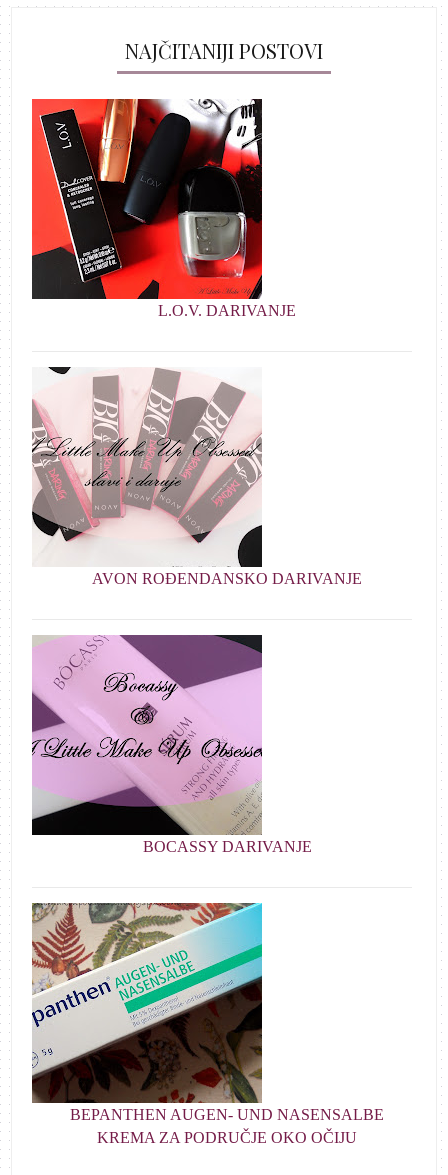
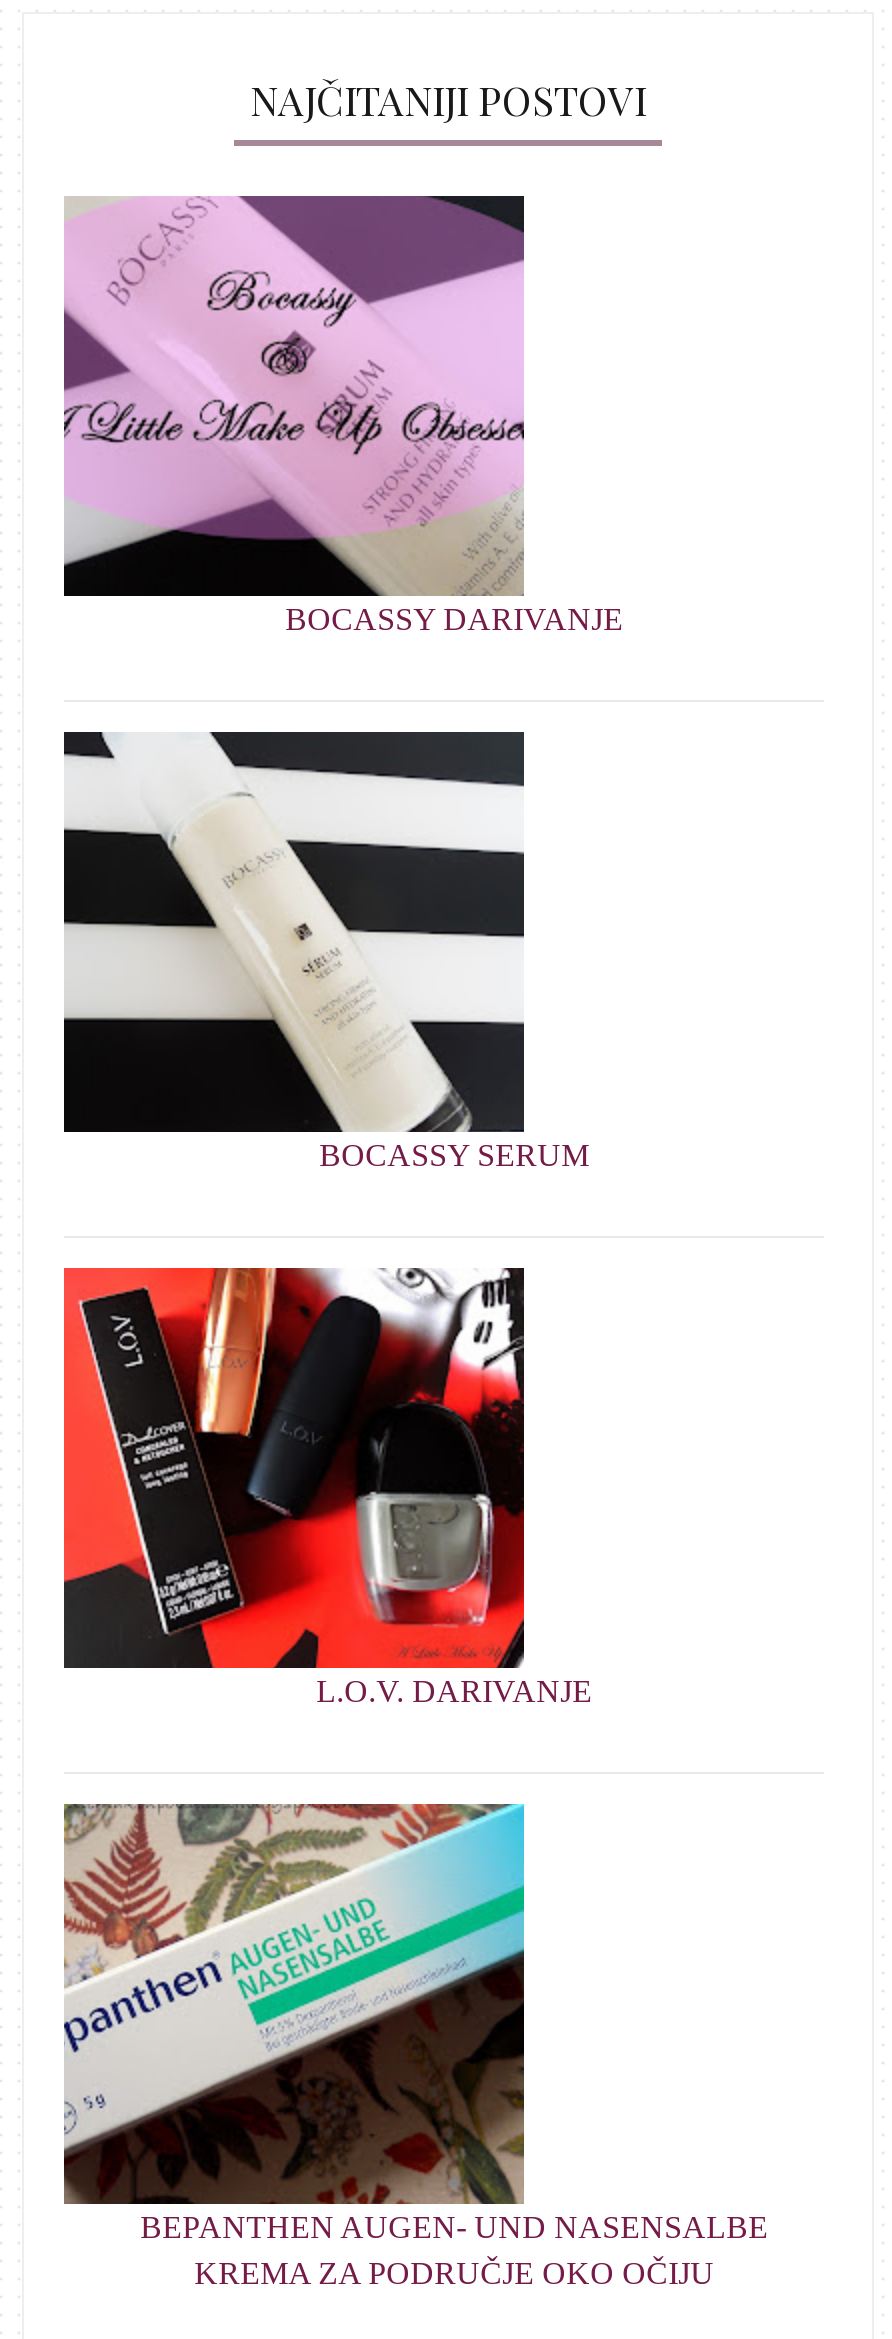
none -> [319,1137,589,1171] BOCASSY SERUM
moved [35,97,296,318] -> [70,1264,592,1708]: [image] | L.O.V. DARIVANJE
[32,367,262,567] [image] -> [62,730,526,1134] [image]
[92,570,362,587] AVON ROĐENDANSKO DARIVANJE -> none
moved [31,634,312,855] -> [62,194,623,635]: [image] | BOCASSY DARIVANJE

